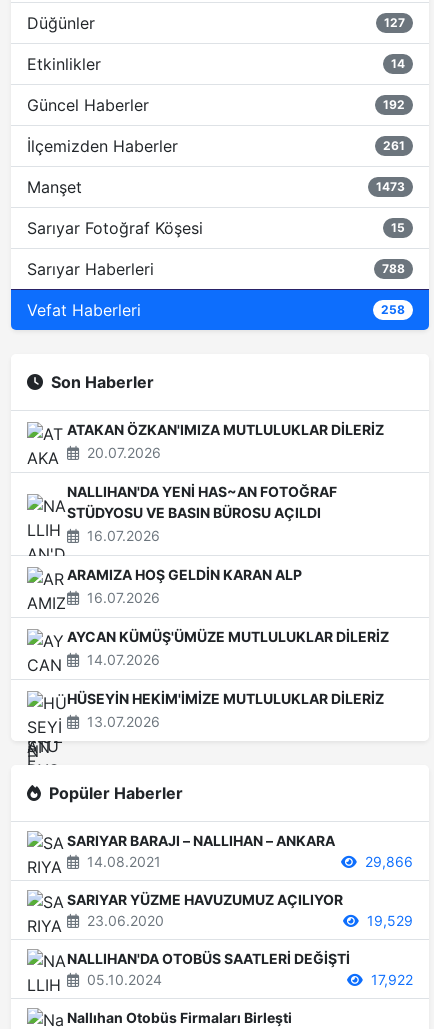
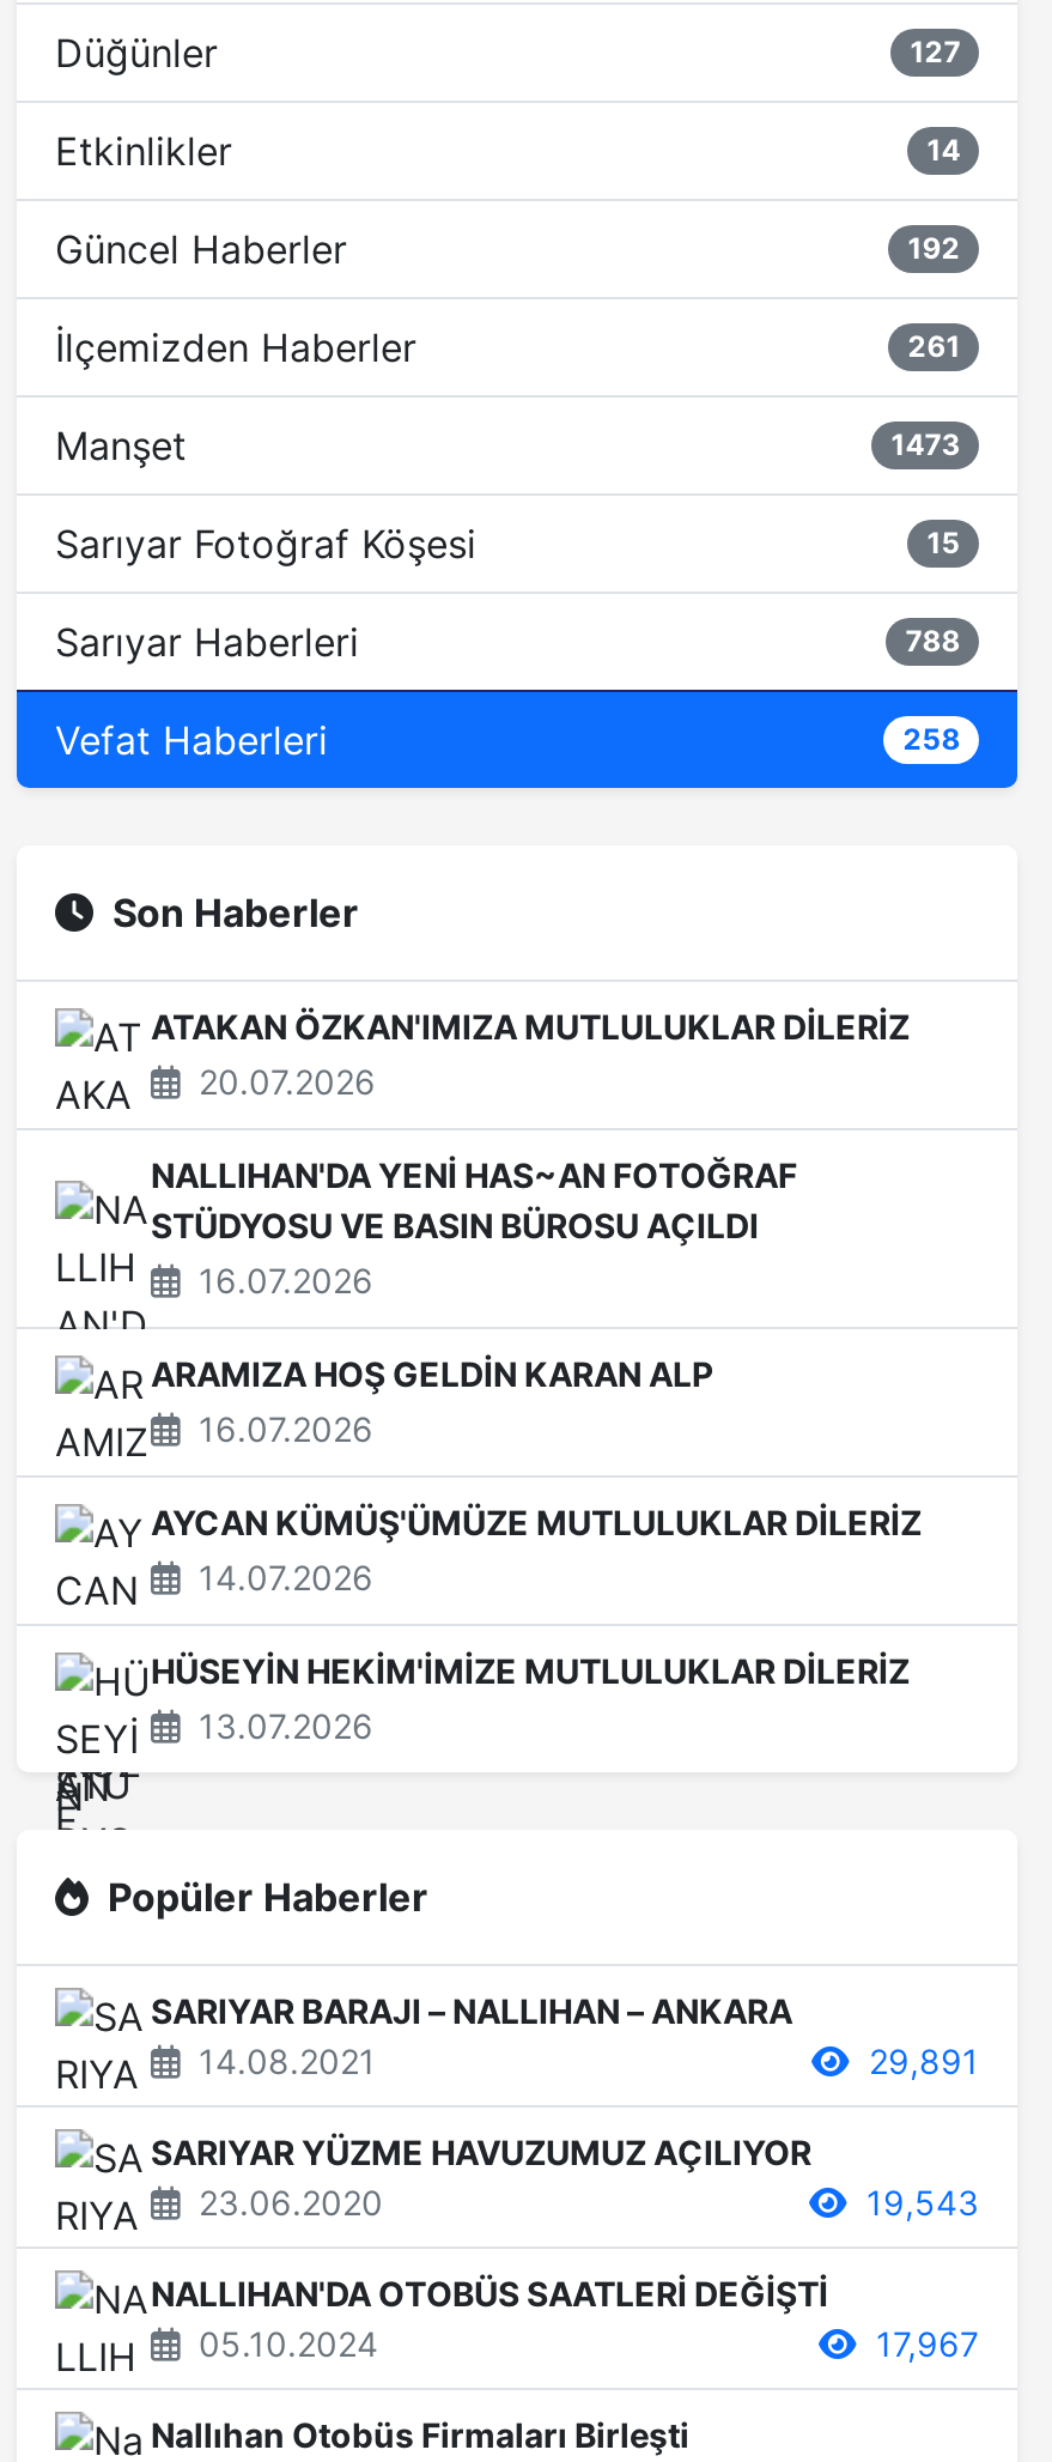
[361,853,413,870] 29,866 -> [859,2041,979,2082] 29,891
[363,912,413,929] 19,529 -> [857,2183,979,2223] 19,543
[367,971,413,988] 17,922 -> [866,2324,979,2365] 17,967

